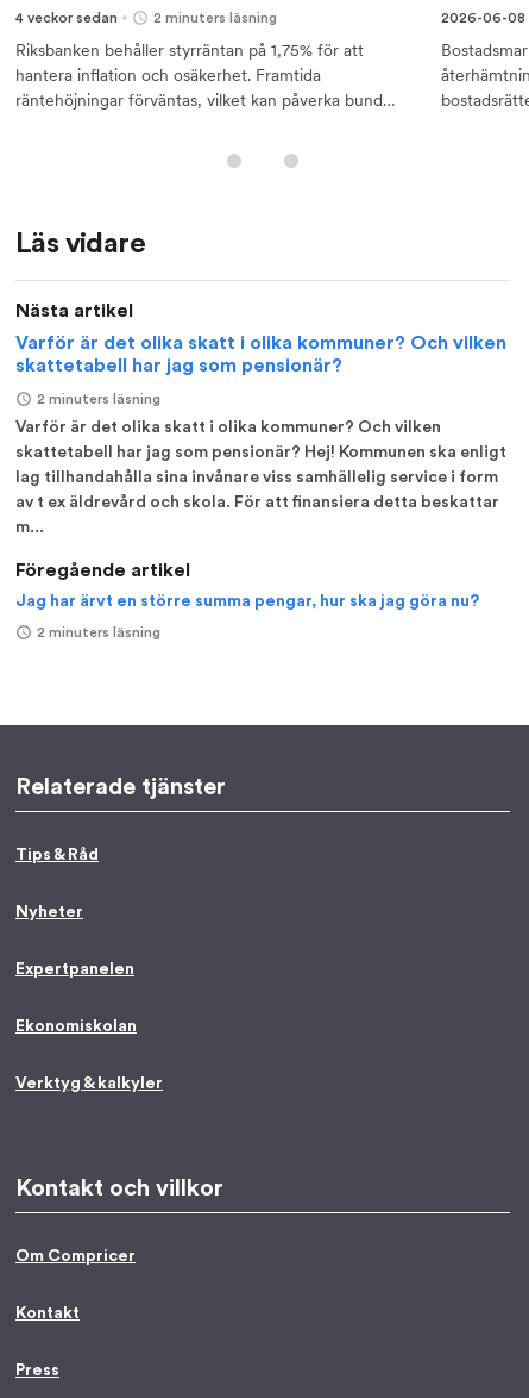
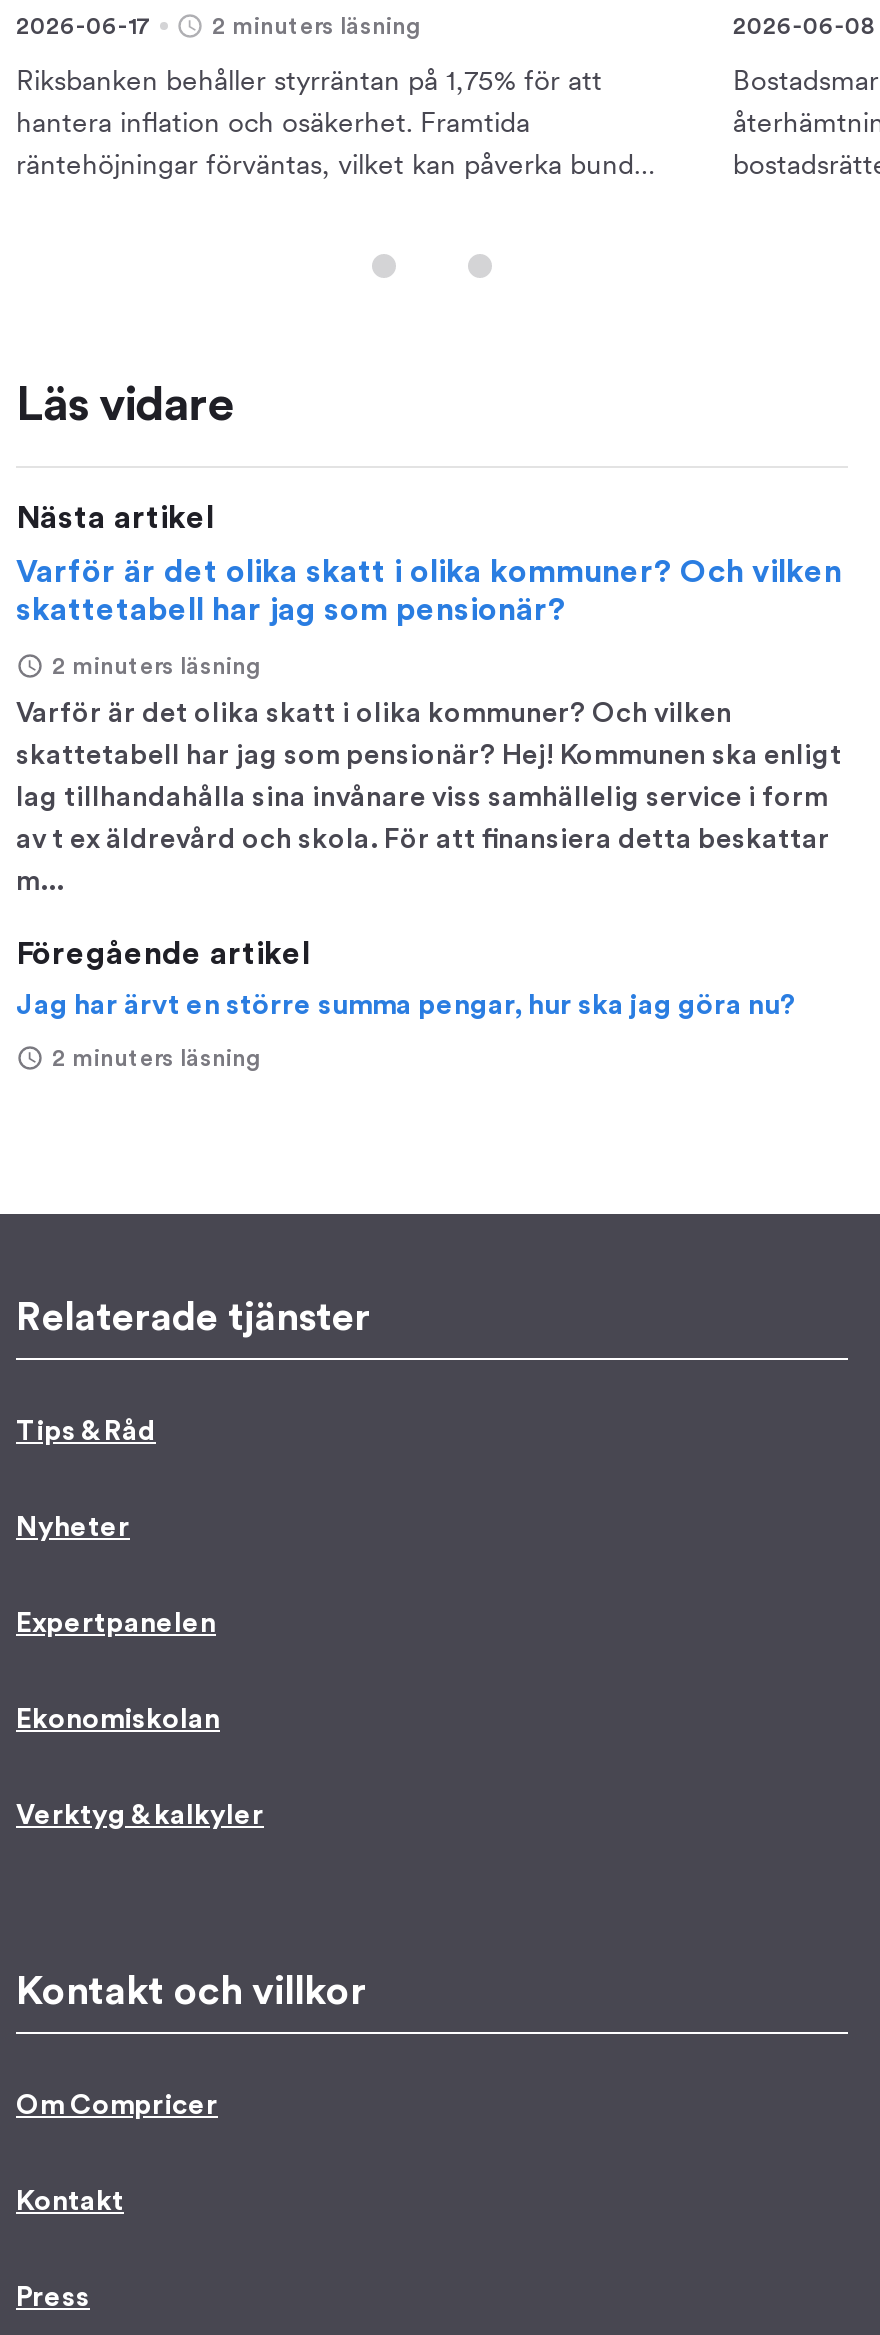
[15,11,118,25] 4 veckor sedan -> [16,14,152,38] 2026-06-17

